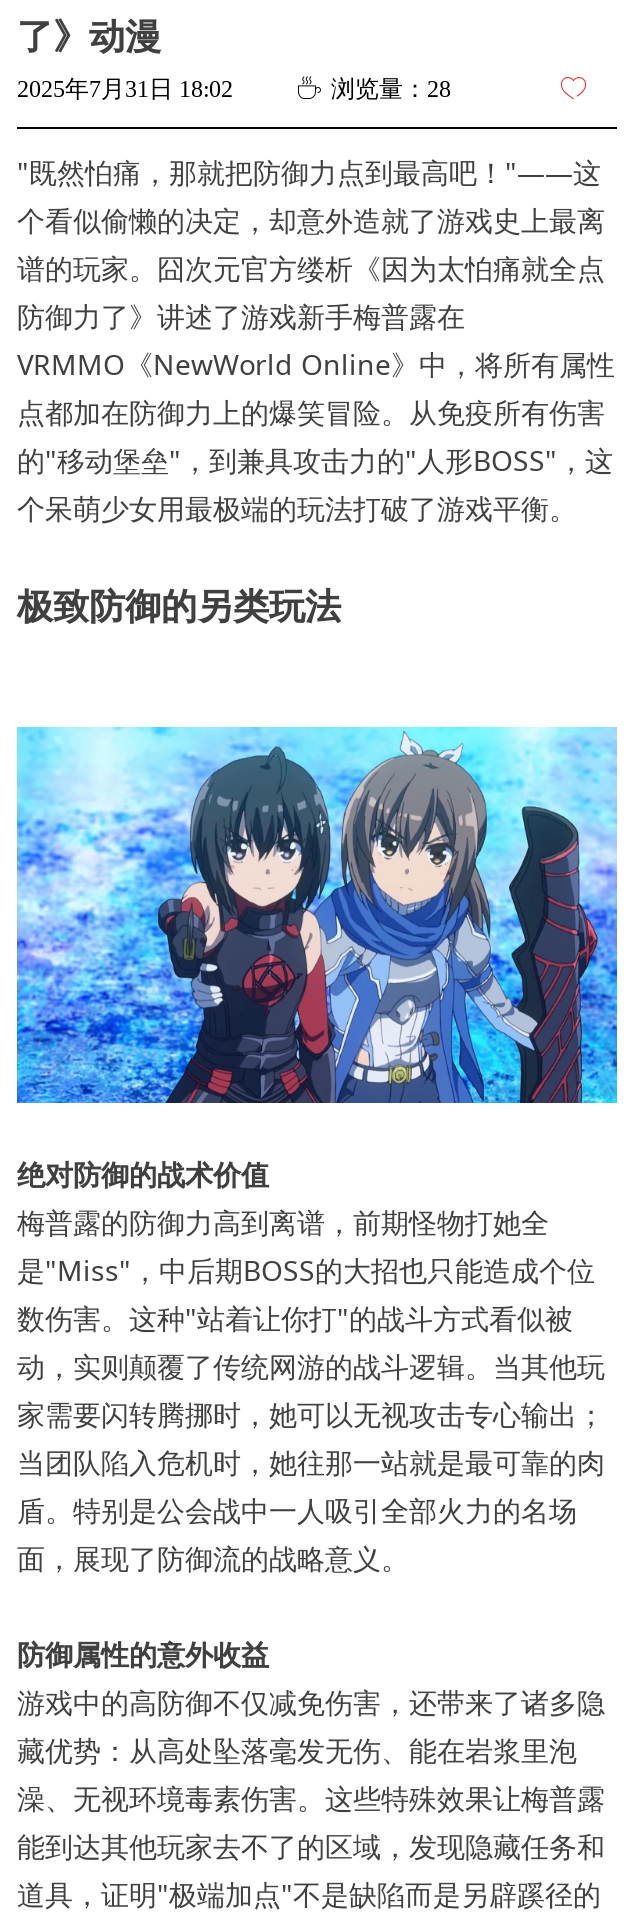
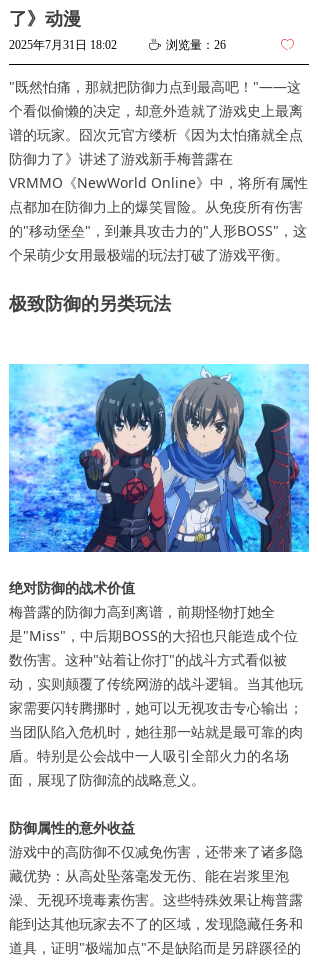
[297,75,451,103] ꄘ 浏览量：28 -> [149,38,226,52] ꄘ 浏览量：26

